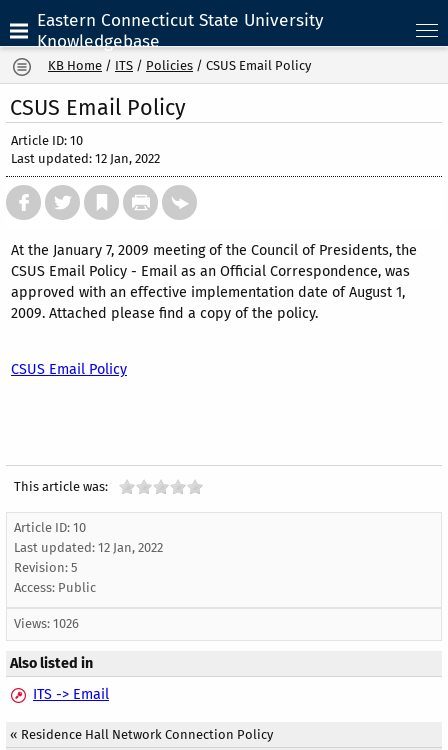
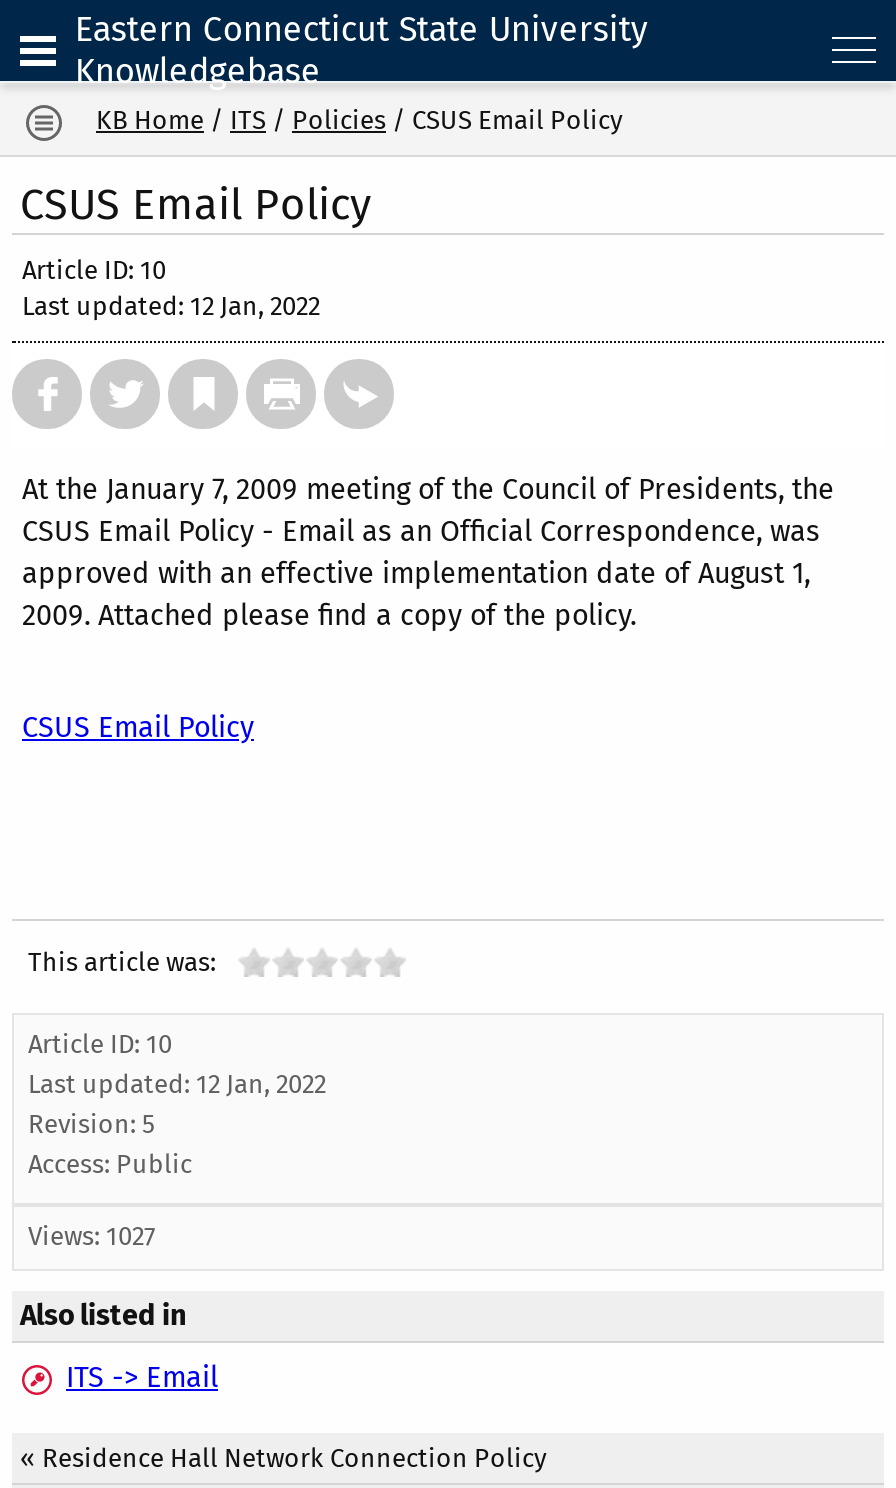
[14,616,79,631] Views: 1026 -> [28,1221,156,1251] Views: 1027

